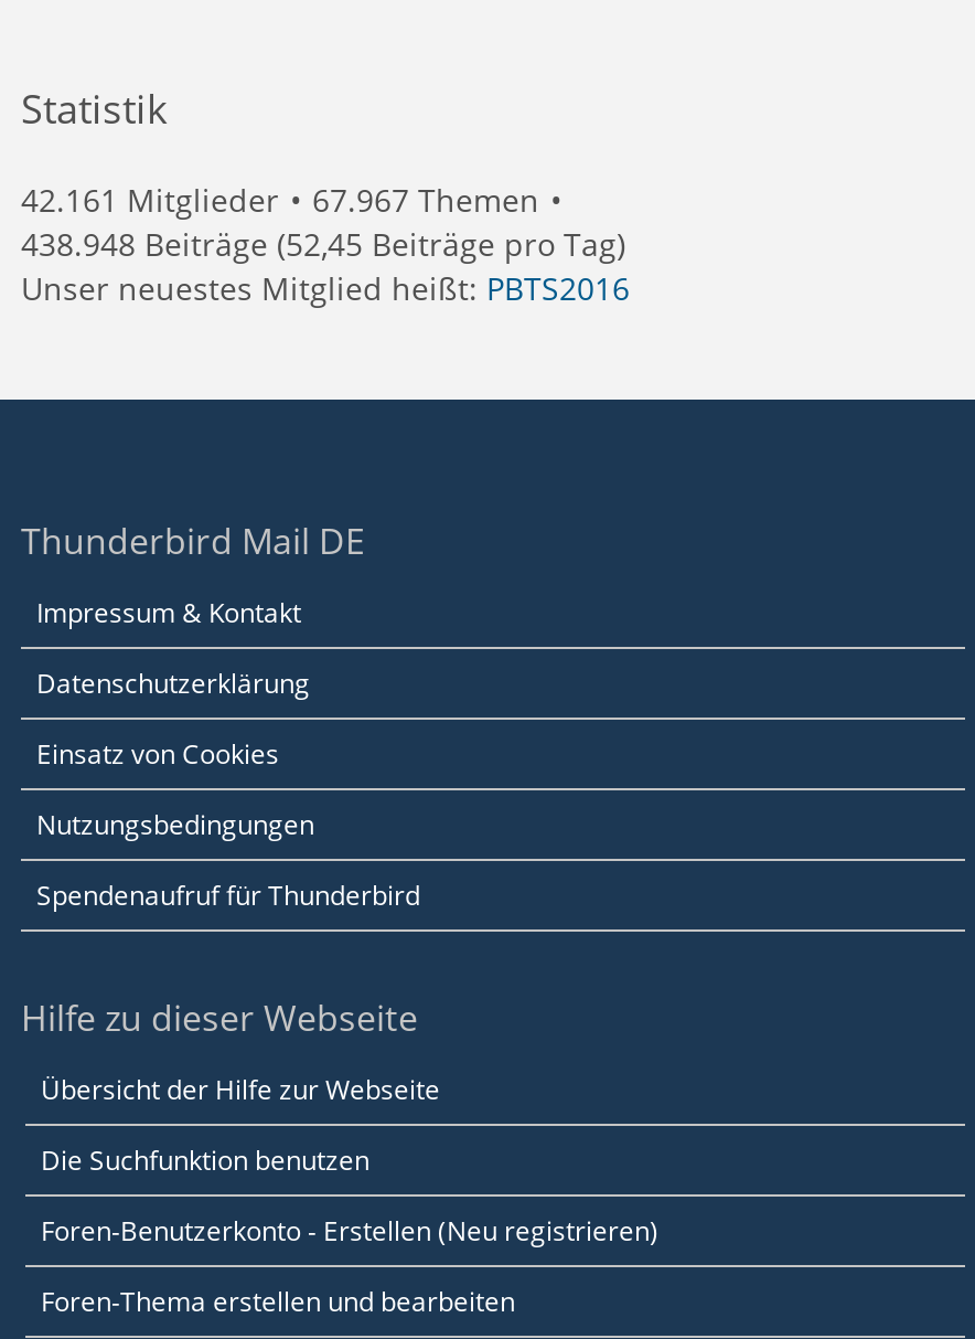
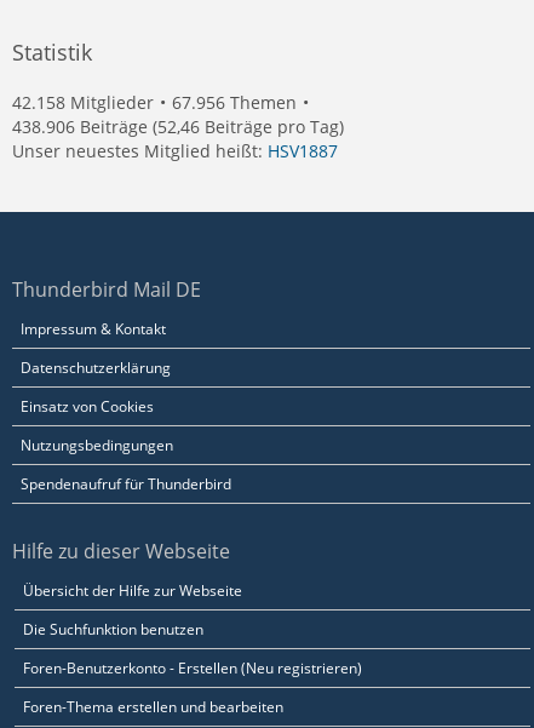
[21,178,279,220] 42.161 Mitglieder -> [12,91,154,114] 42.158 Mitglieder
[312,178,539,220] 67.967 Themen -> [172,91,297,114] 67.956 Themen
[21,222,625,264] 438.948 Beiträge (52,45 Beiträge pro Tag) -> [12,115,344,138] 438.906 Beiträge (52,46 Beiträge pro Tag)
[21,266,630,308] Unser neuestes Mitglied heißt: PBTS2016 -> [12,140,338,163] Unser neuestes Mitglied heißt: HSV1887

